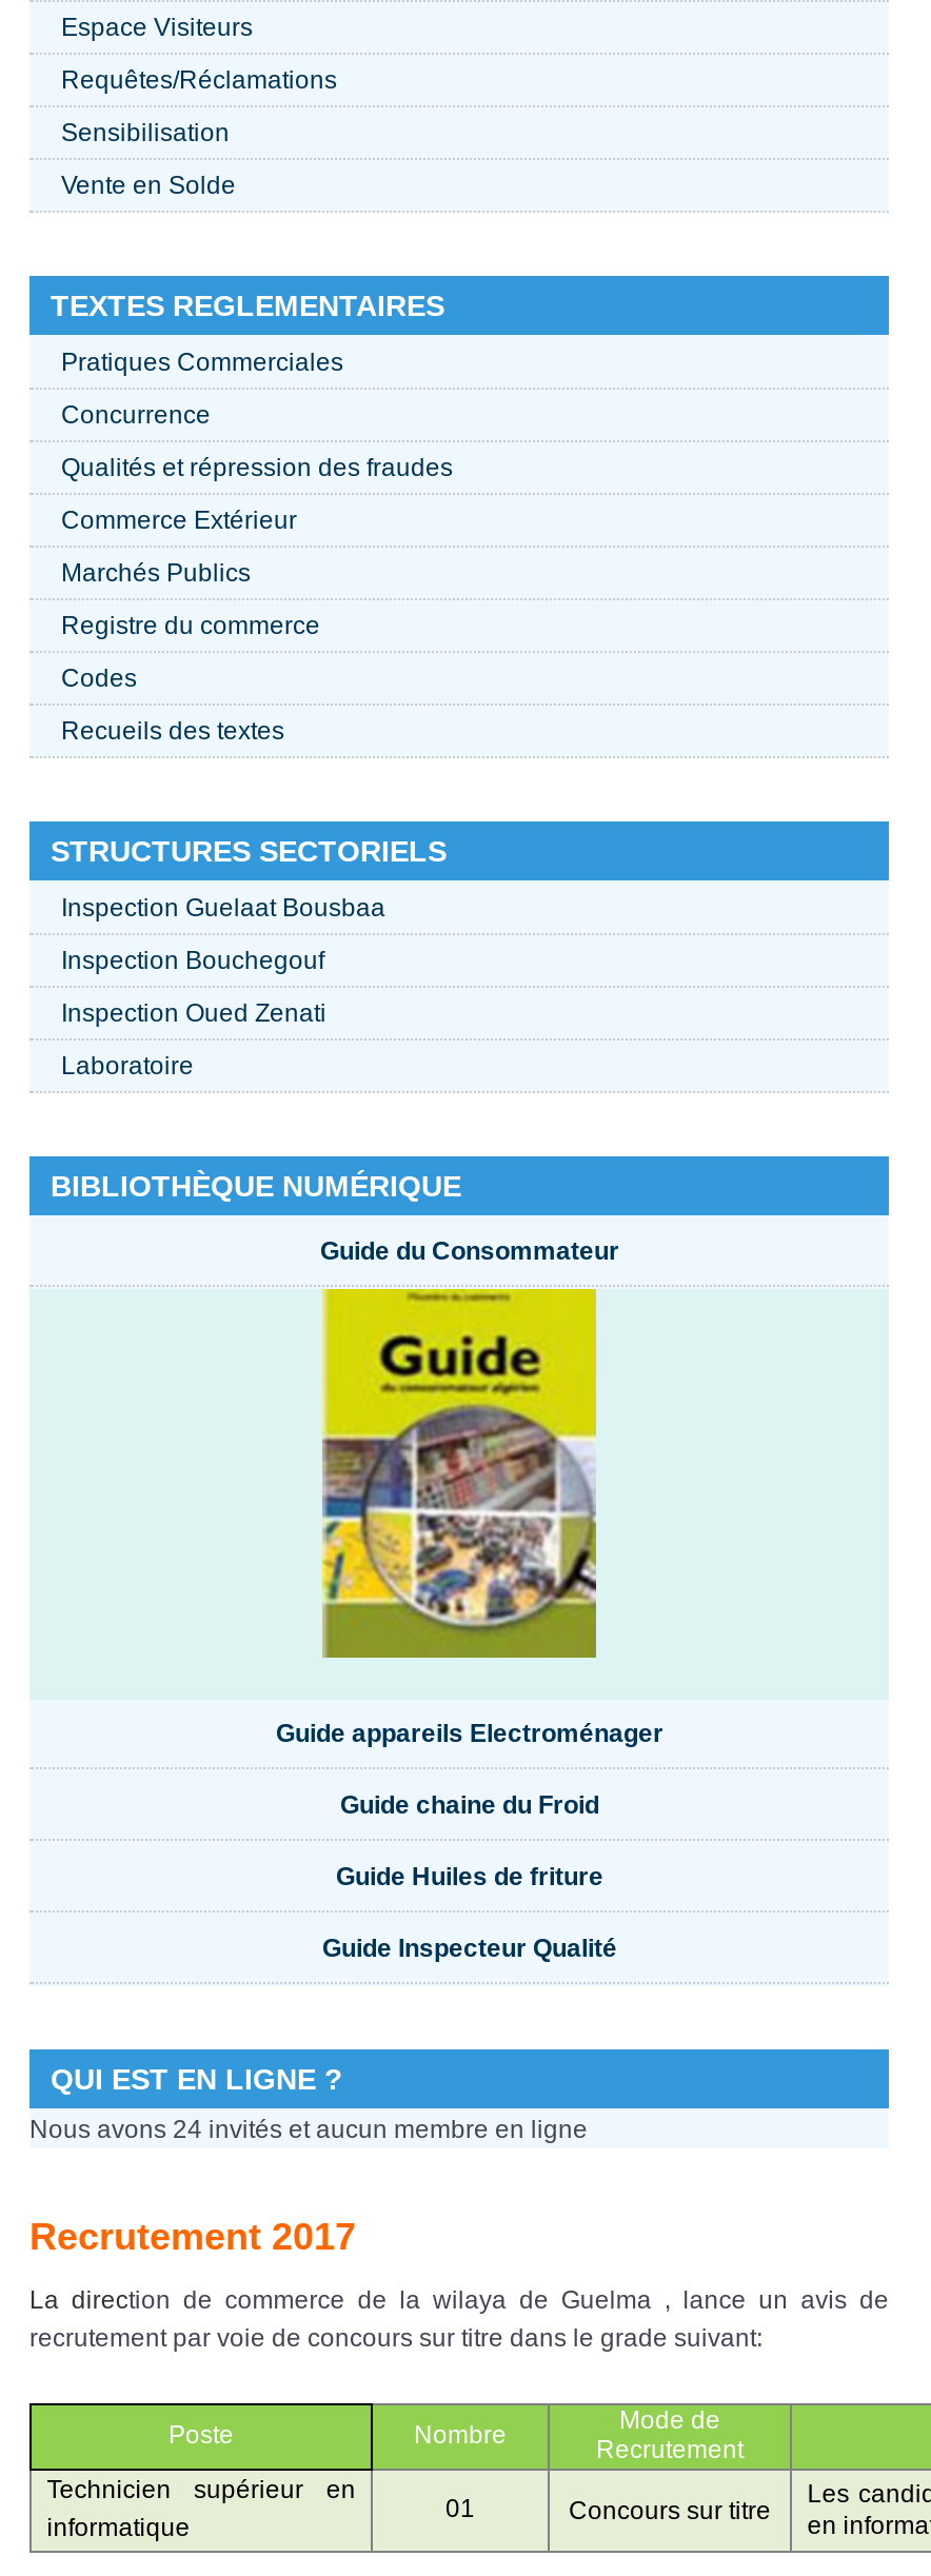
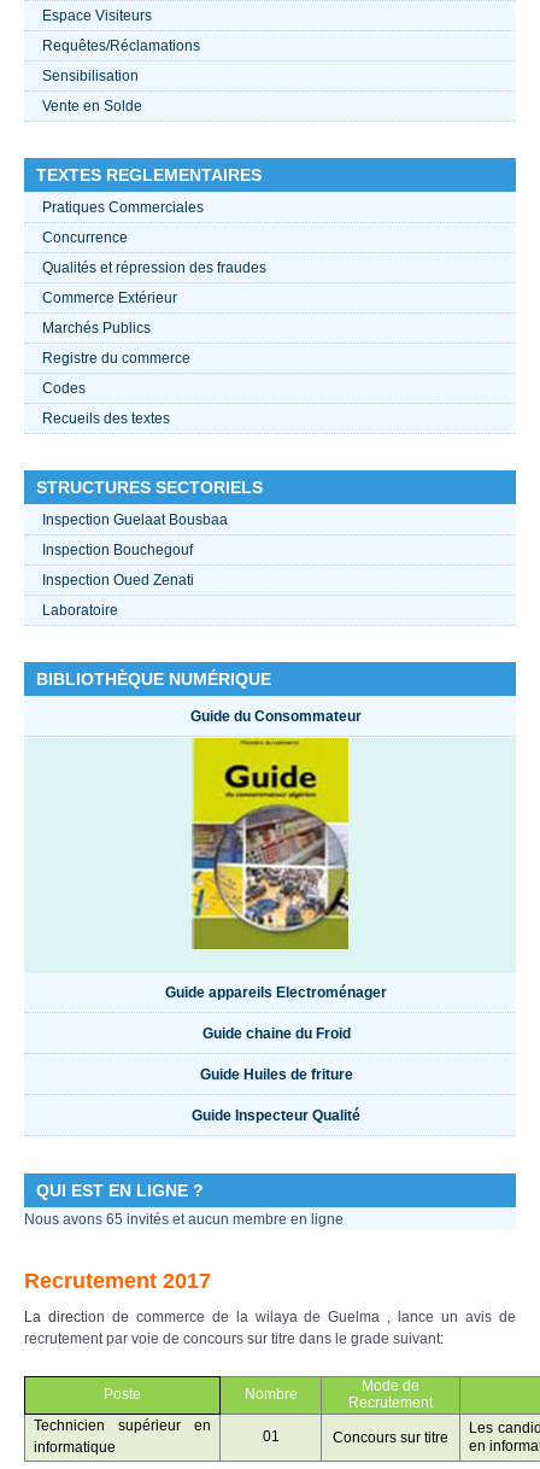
[29,2114,588,2144] Nous avons 24 invités et aucun membre en ligne -> [24,1211,344,1228] Nous avons 65 invités et aucun membre en ligne

